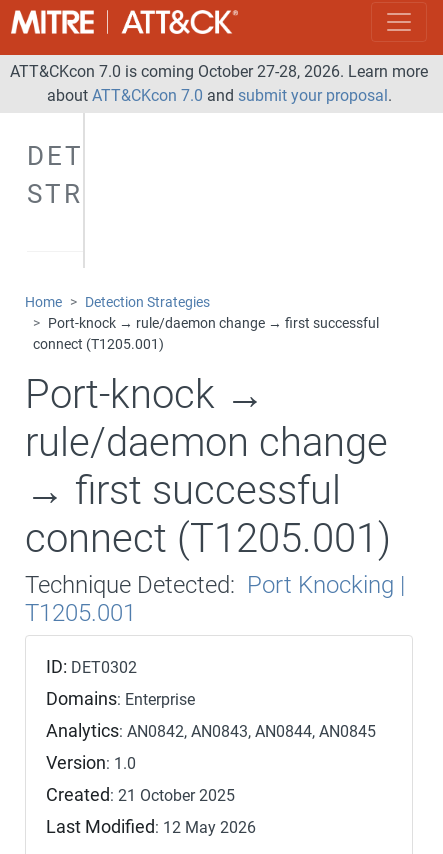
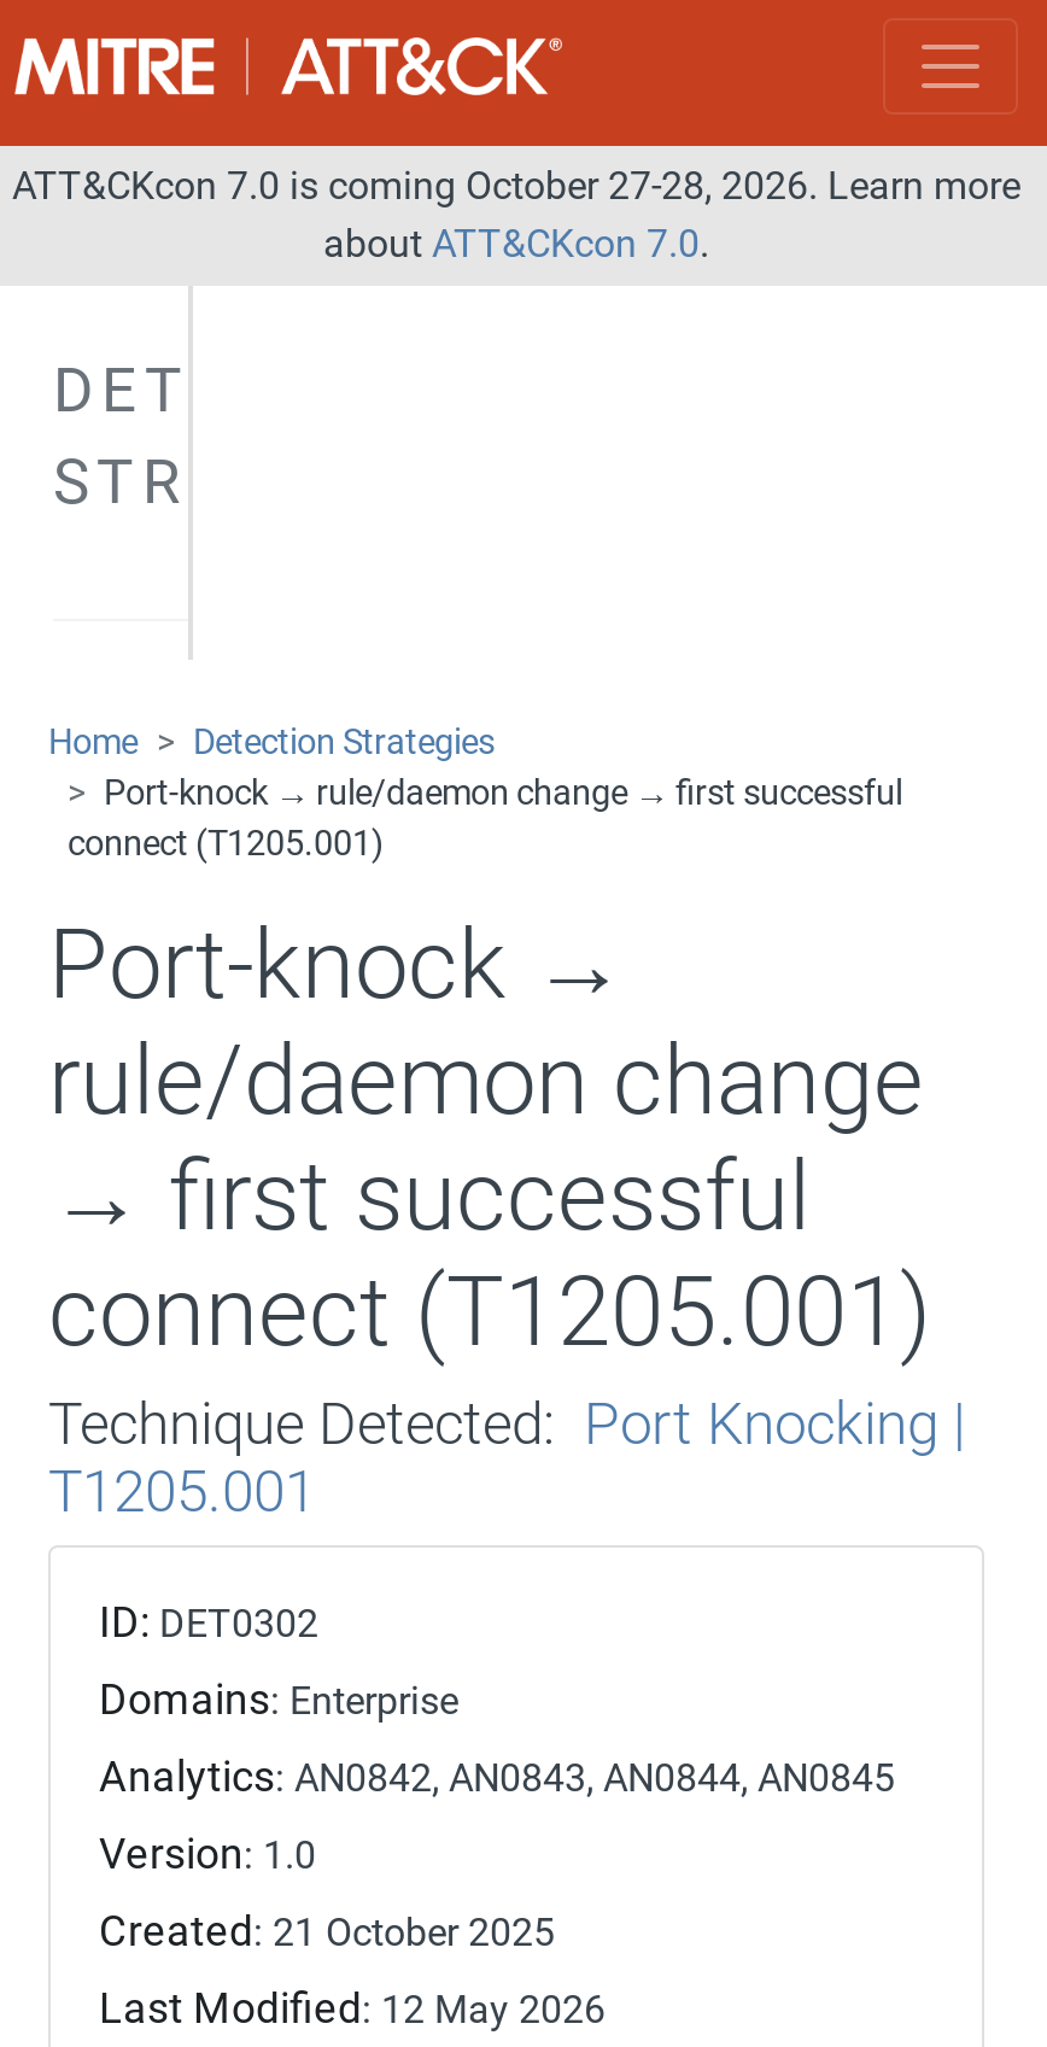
[46,86,391,105] about ATT&CKcon 7.0 and submit your proposal. -> [323,221,709,267] about ATT&CKcon 7.0.

